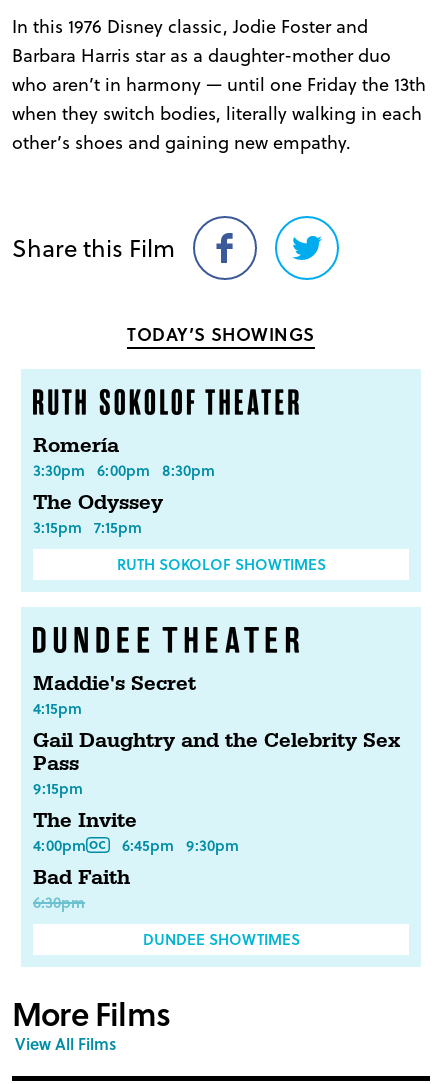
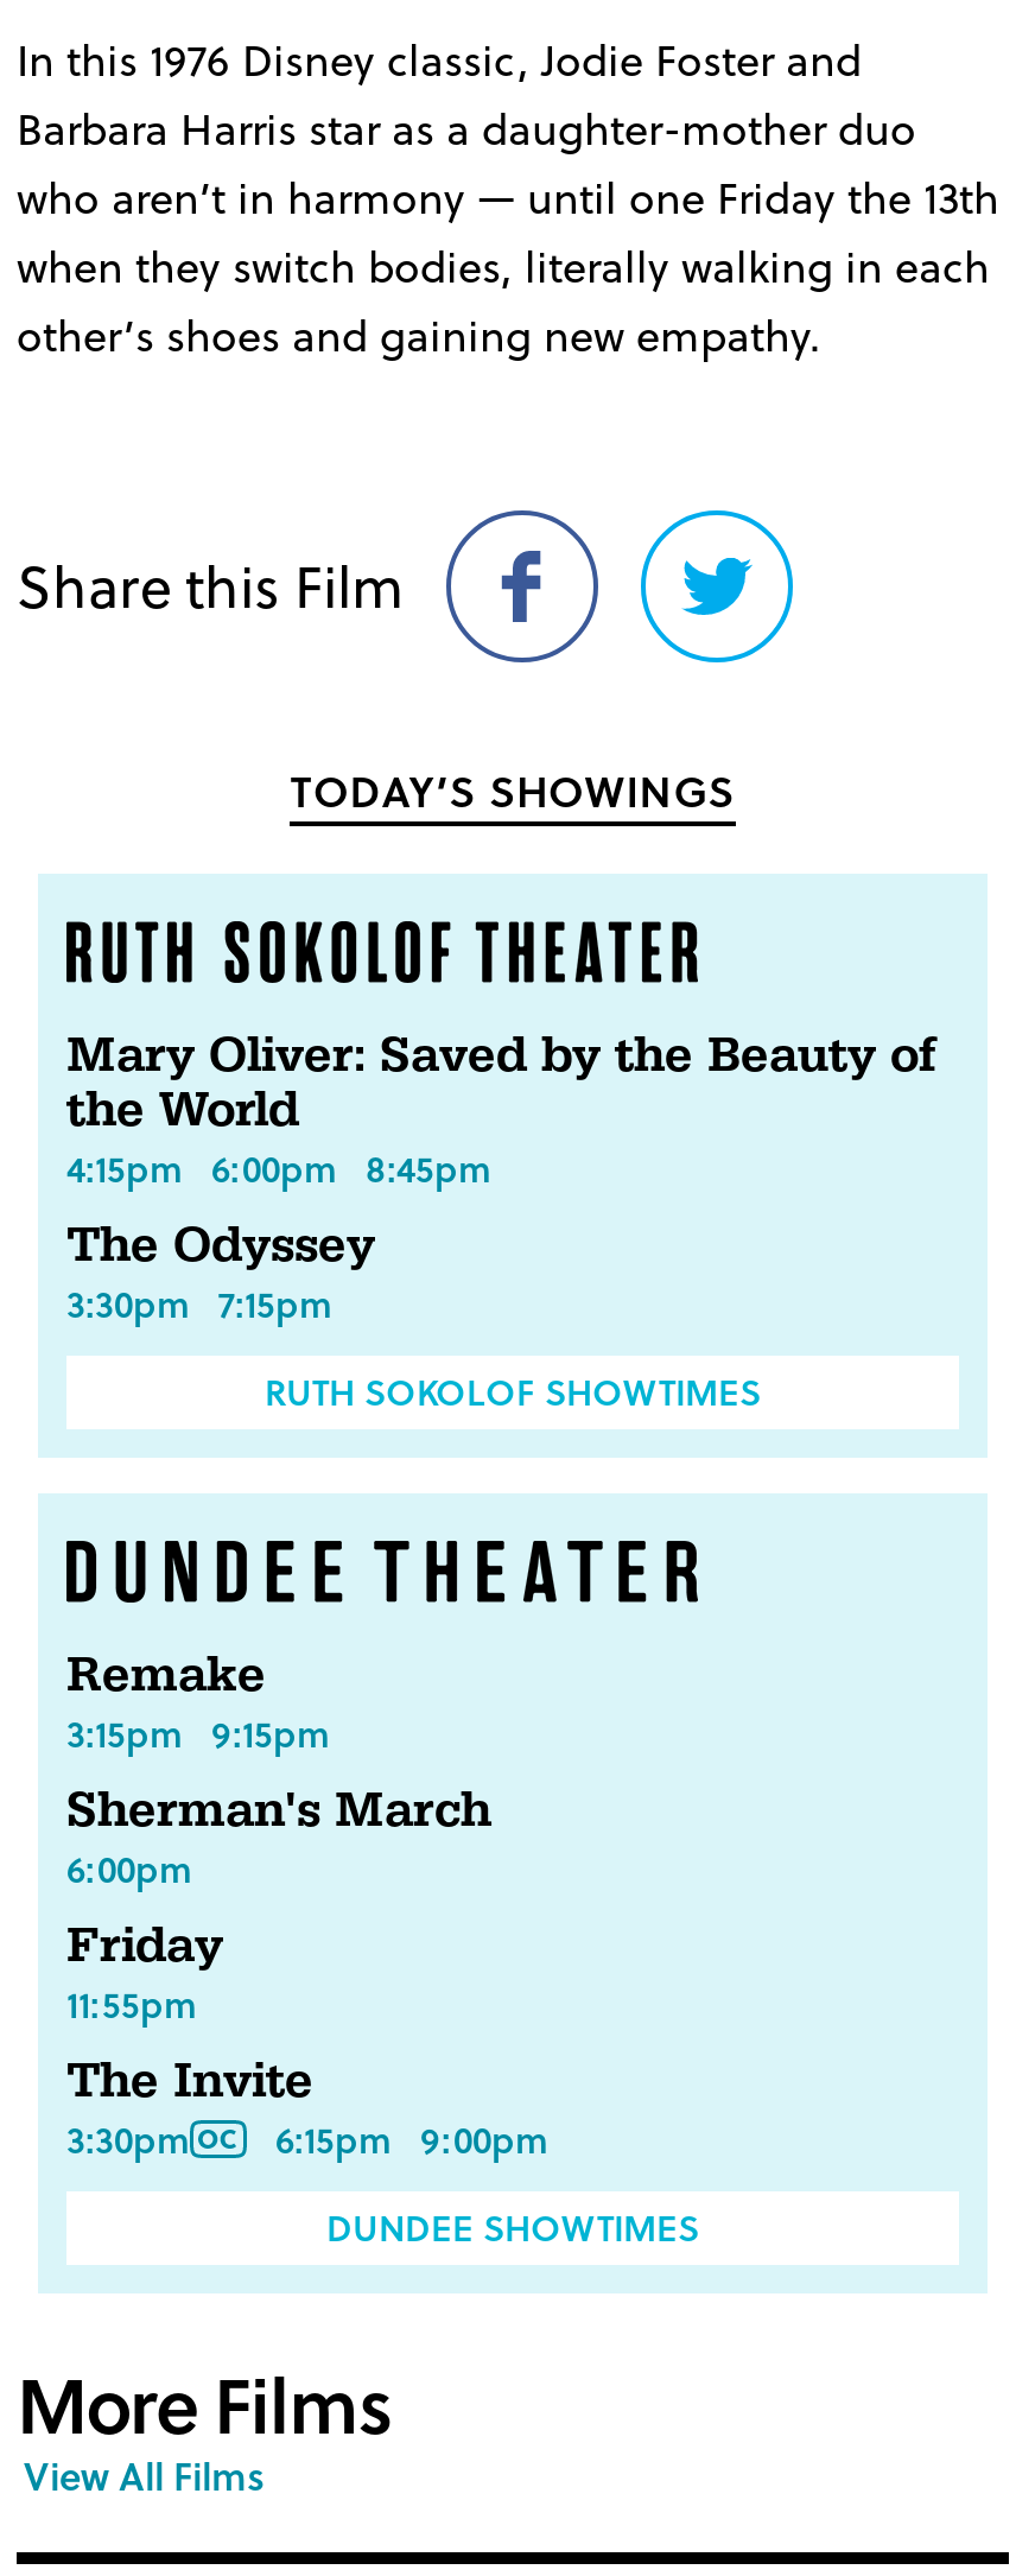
[33,433,215,481] Romería | 3:30pm 6:00pm 8:30pm -> [66,1026,938,1194] Mary Oliver: Saved by the Beauty of | the World | 4:15pm 6:00pm 8:45pm
moved [33,490,163,516] -> [66,1216,375,1278]: The Odyssey
[33,516,142,538] 3:15pm 7:15pm -> [66,1278,332,1330] 3:30pm 7:15pm
moved [116,553,325,575] -> [265,1365,761,1418]: RUTH SOKOLOF SHOWTIMES
[33,671,400,799] Maddie's Secret | 4:15pm | Gail Daughtry and the Celebrity Sex | Pass | 9:15pm -> [66,1646,491,2030] Remake | 3:15pm 9:15pm | Sherman's March | 6:00pm | Friday | 11:55pm
moved [33,808,137,834] -> [66,2052,313,2113]: The Invite
[33,834,239,913] 4:00pm | 6:45pm 9:30pm | Bad Faith | 6:30pm -> [66,2113,548,2166] 3:30pm | 6:15pm 9:00pm

